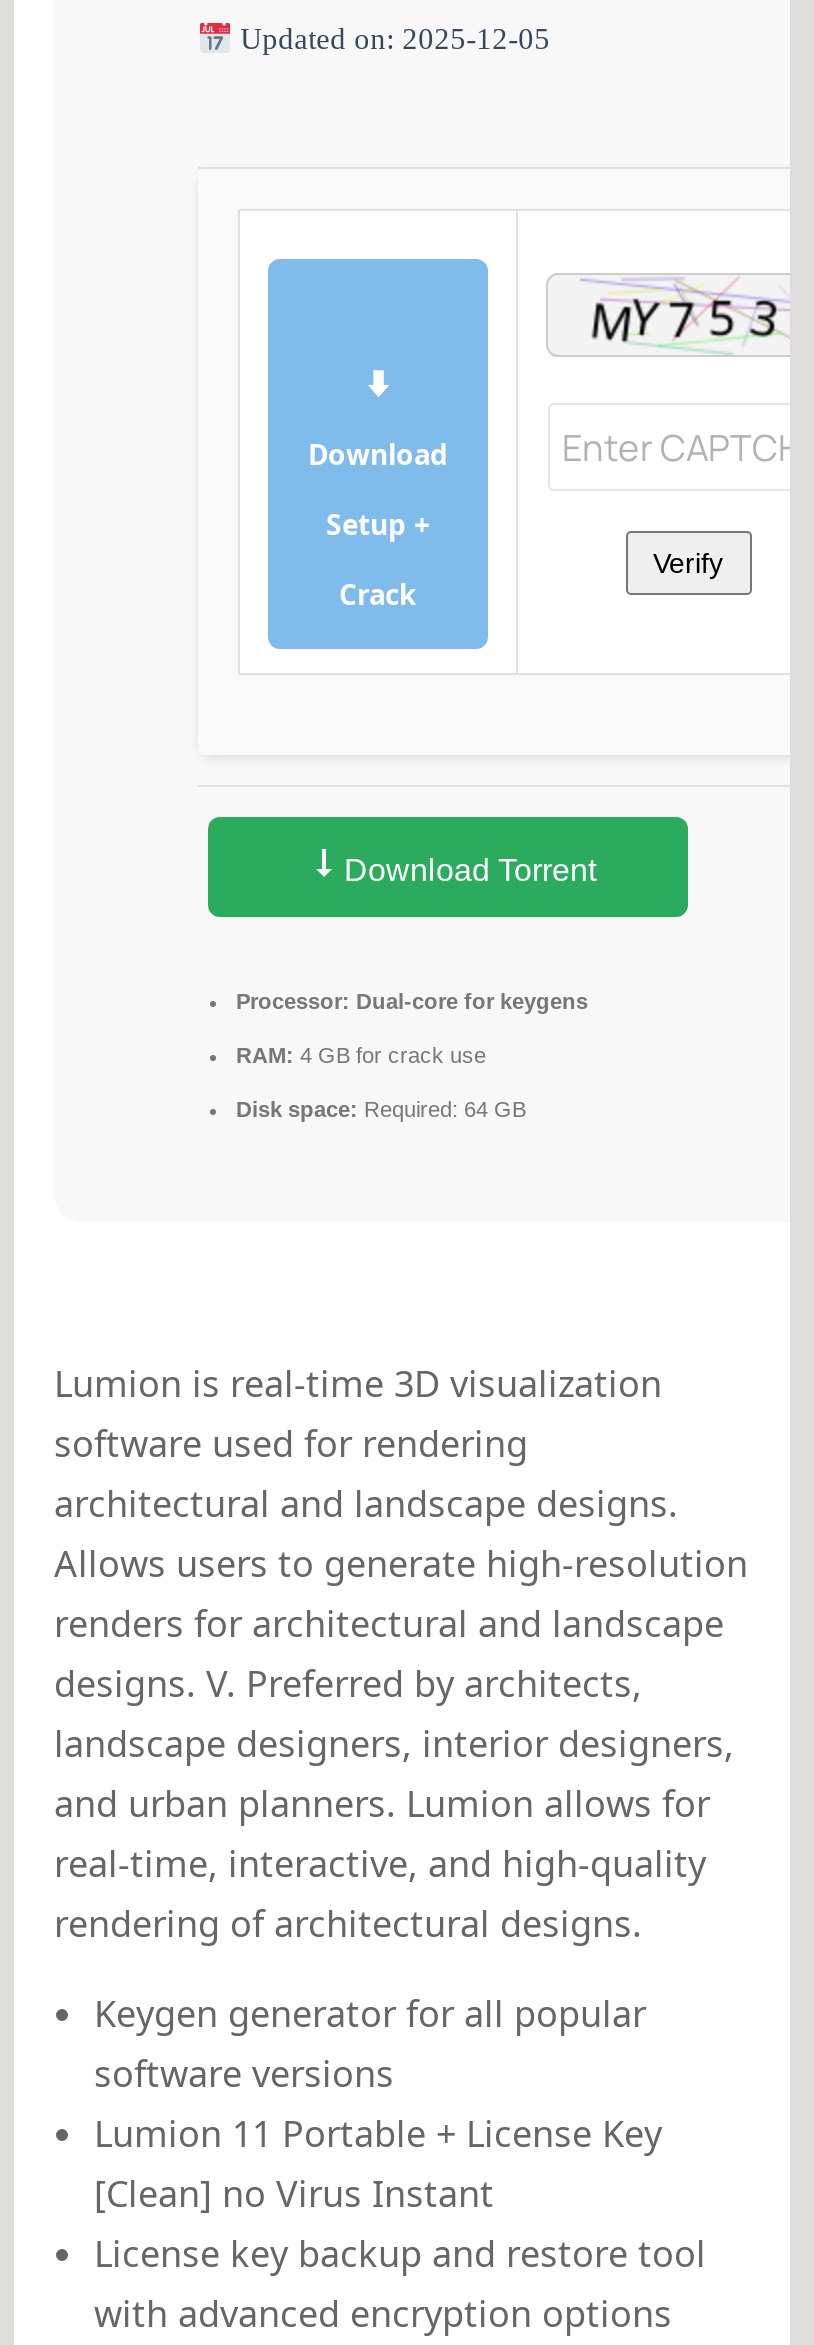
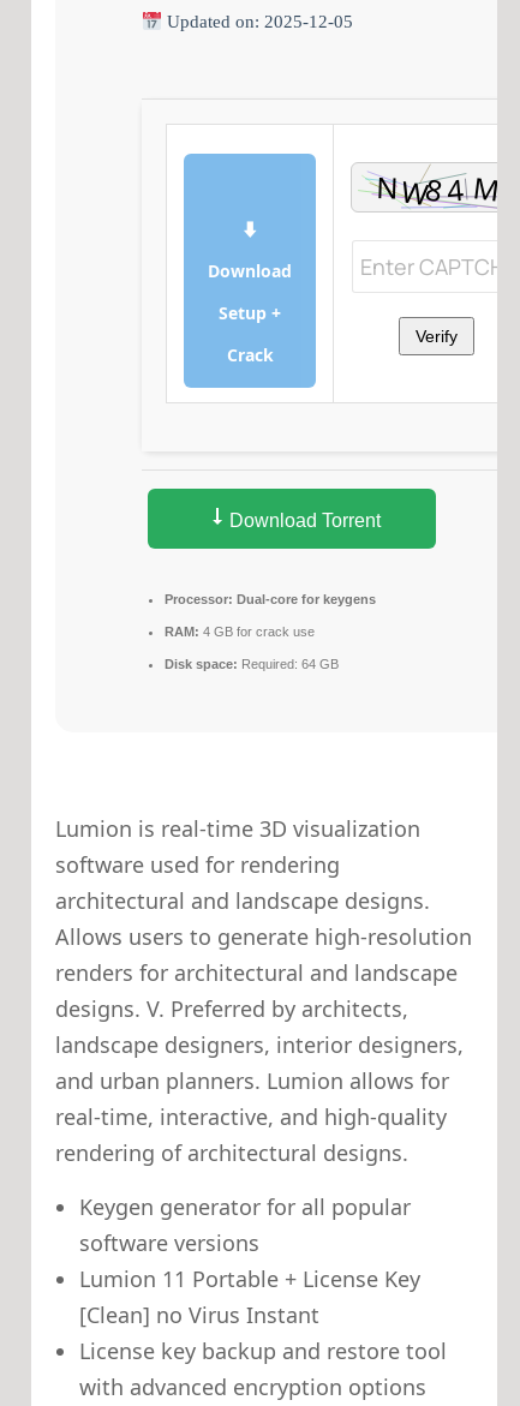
[576,279,790,347] [image] -> [364,167,498,209] [image]

